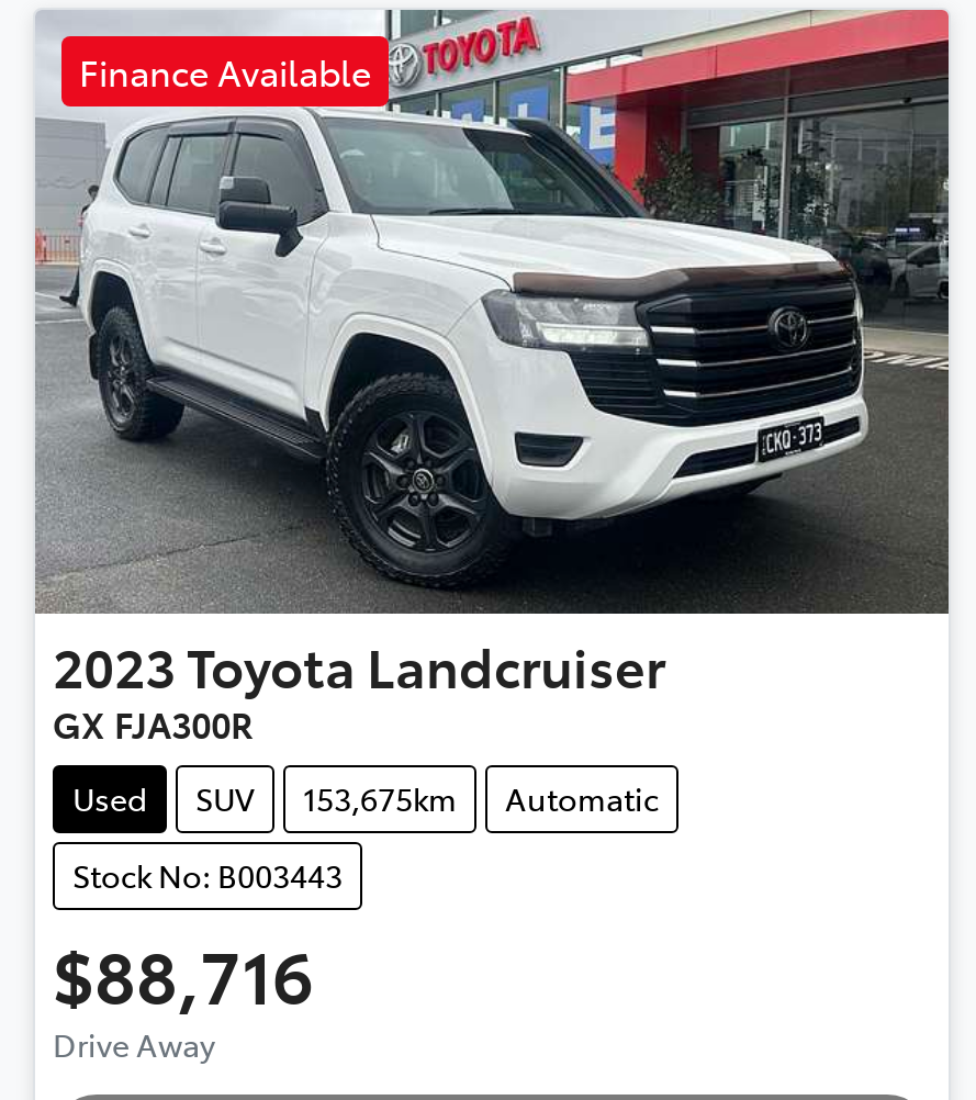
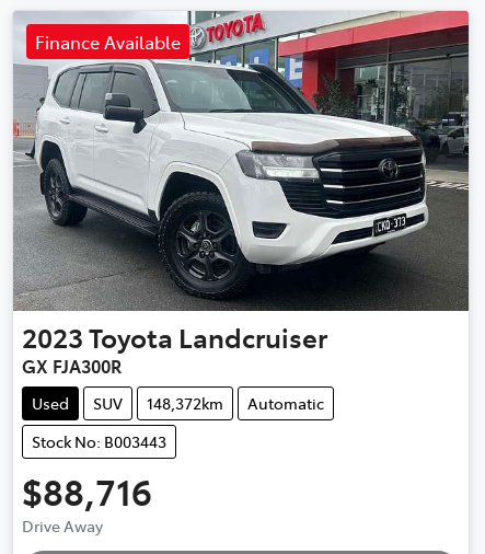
[72,776,659,820] Used SUV 153,675km Automatic -> [32,392,324,414] Used SUV 148,372km Automatic

